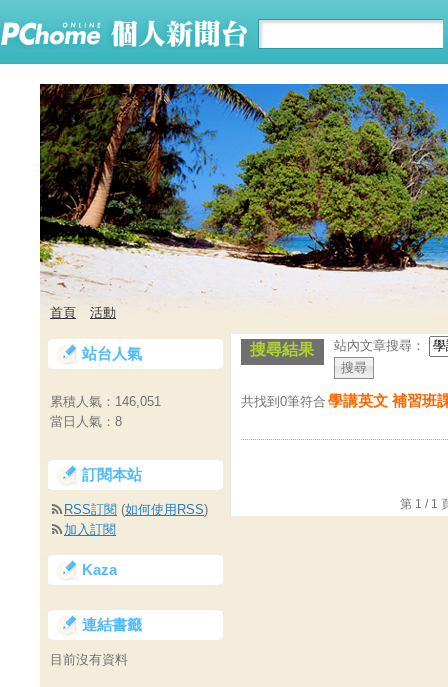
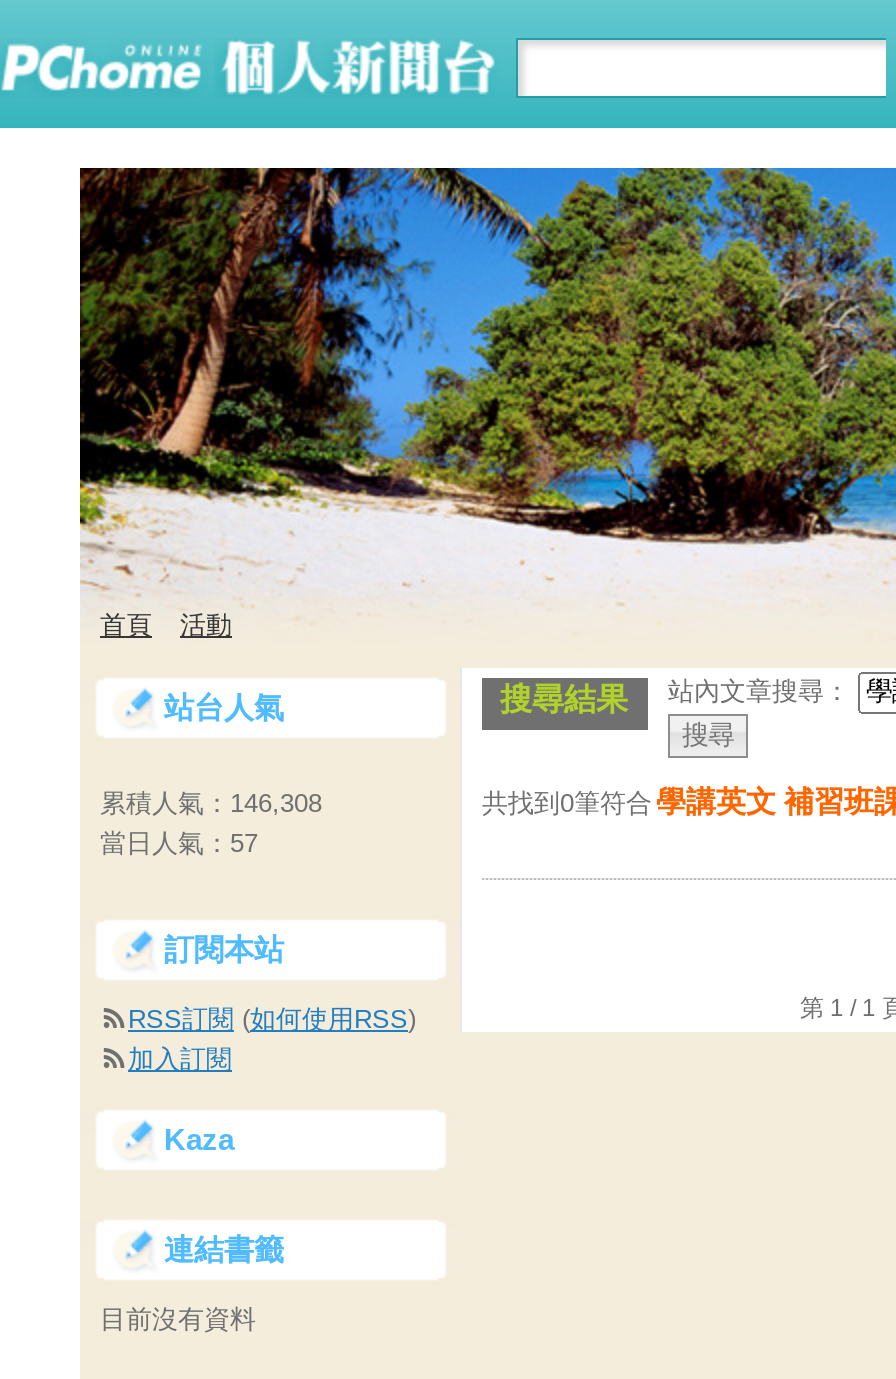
[50,394,161,409] 累積人氣：146,051 -> [100,788,322,818] 累積人氣：146,308
[50,414,122,429] 當日人氣：8 -> [100,828,258,858] 當日人氣：57

